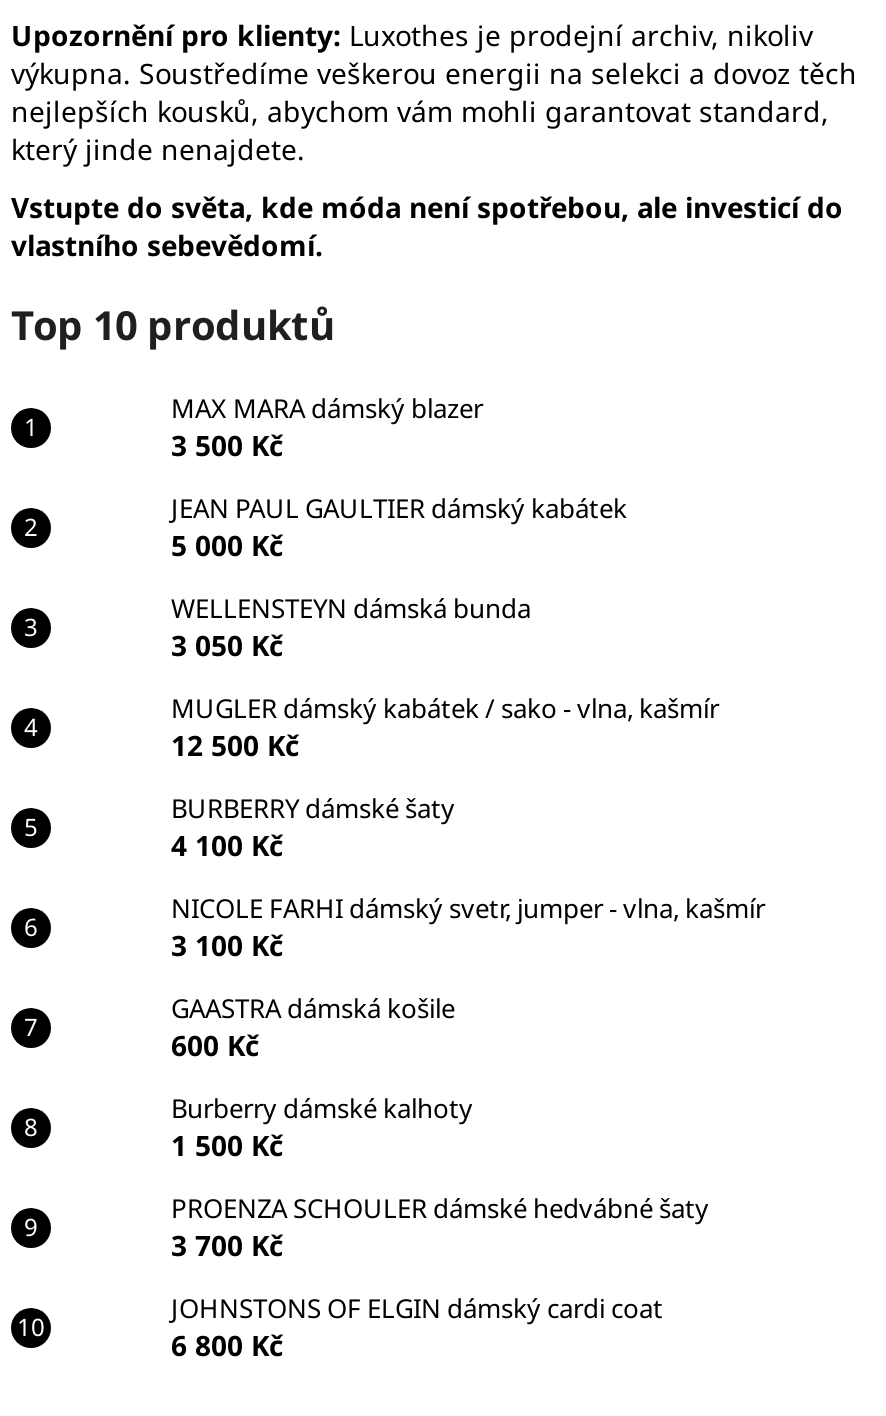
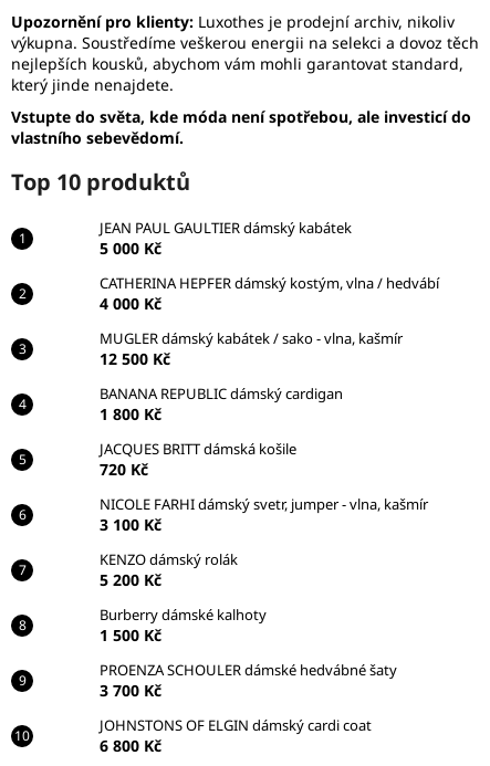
[171,389,483,463] MAX MARA dámský blazer | 3 500 Kč -> none
moved [171,489,627,563] -> [100,217,352,258]: JEAN PAUL GAULTIER dámský kabátek | 5 000 Kč
[171,589,531,663] WELLENSTEYN dámská bunda | 3 050 Kč -> [100,273,439,313] CATHERINA HEPFER dámský kostým, vlna / hedvábí | 4 000 Kč
moved [171,689,719,763] -> [100,328,403,369]: MUGLER dámský kabátek / sako - vlna, kašmír | 12 500 Kč
[171,789,455,863] BURBERRY dámské šaty | 4 100 Kč -> [100,383,343,479] BANANA REPUBLIC dámský cardigan | 1 800 Kč | JACQUES BRITT dámská košile | 720 Kč
[171,989,455,1063] GAASTRA dámská košile | 600 Kč -> [100,549,238,590] KENZO dámský rolák | 5 200 Kč

